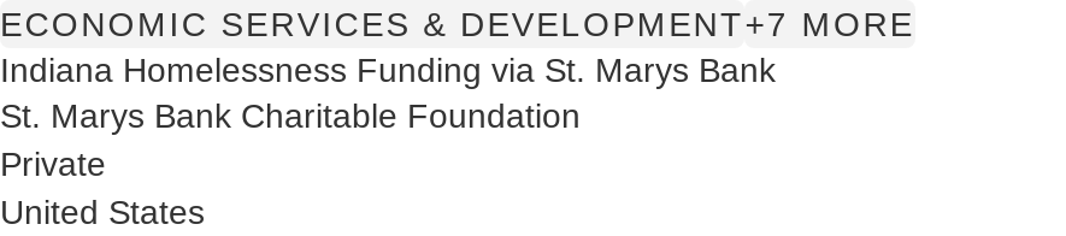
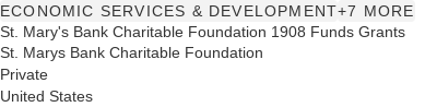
[0,51,776,89] Indiana Homelessness Funding via St. Marys Bank -> [0,23,405,40] St. Mary's Bank Charitable Foundation 1908 Funds Grants

